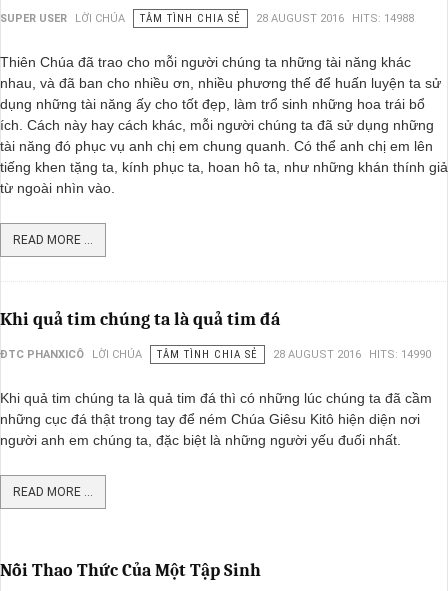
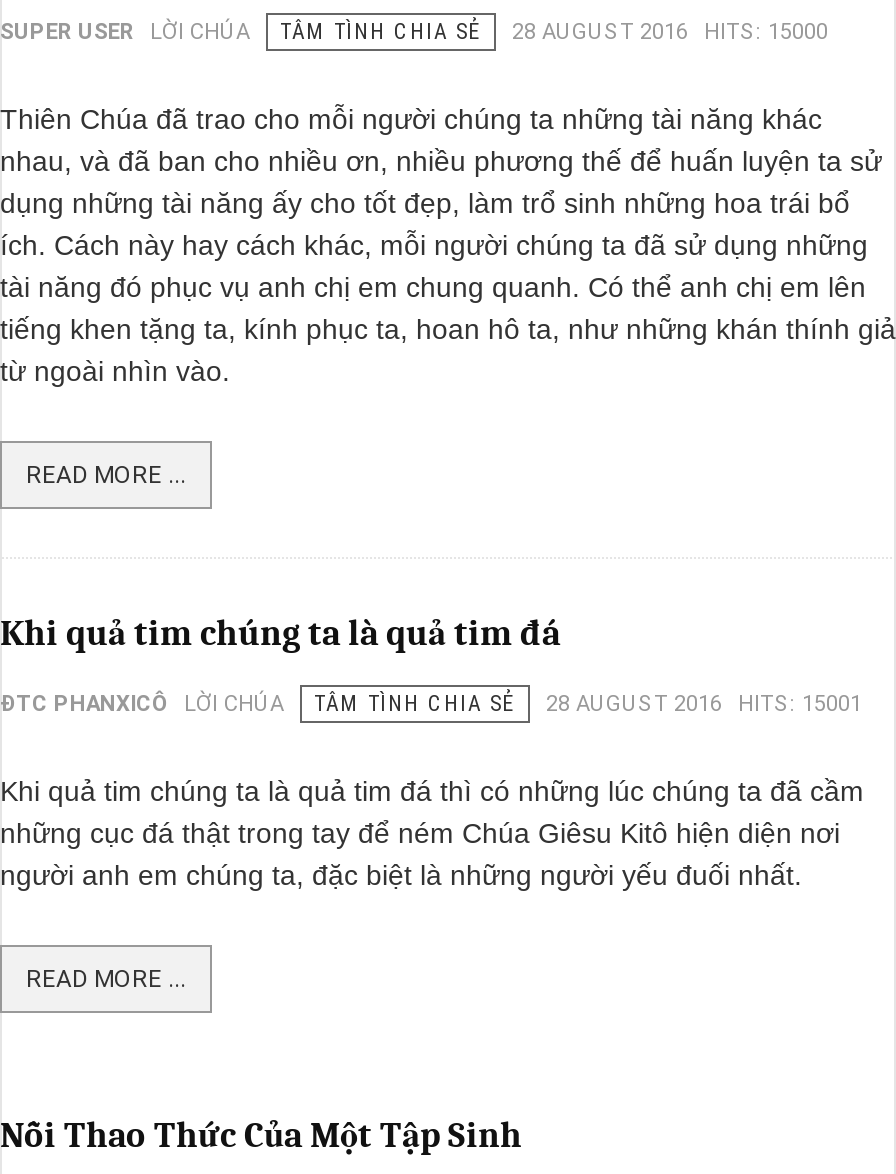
[0,12,414,25] SUPER USER LỜI CHÚA TÂM TÌNH CHIA SẺ 28 AUGUST 2016 HITS: 14988 -> [0,19,828,45] SUPER USER LỜI CHÚA TÂM TÌNH CHIA SẺ 28 AUGUST 2016 HITS: 15000
[0,348,431,361] ĐTC PHANXICÔ LỜI CHÚA TÂM TÌNH CHIA SẺ 28 AUGUST 2016 HITS: 14990 -> [0,691,862,717] ĐTC PHANXICÔ LỜI CHÚA TÂM TÌNH CHIA SẺ 28 AUGUST 2016 HITS: 15001

